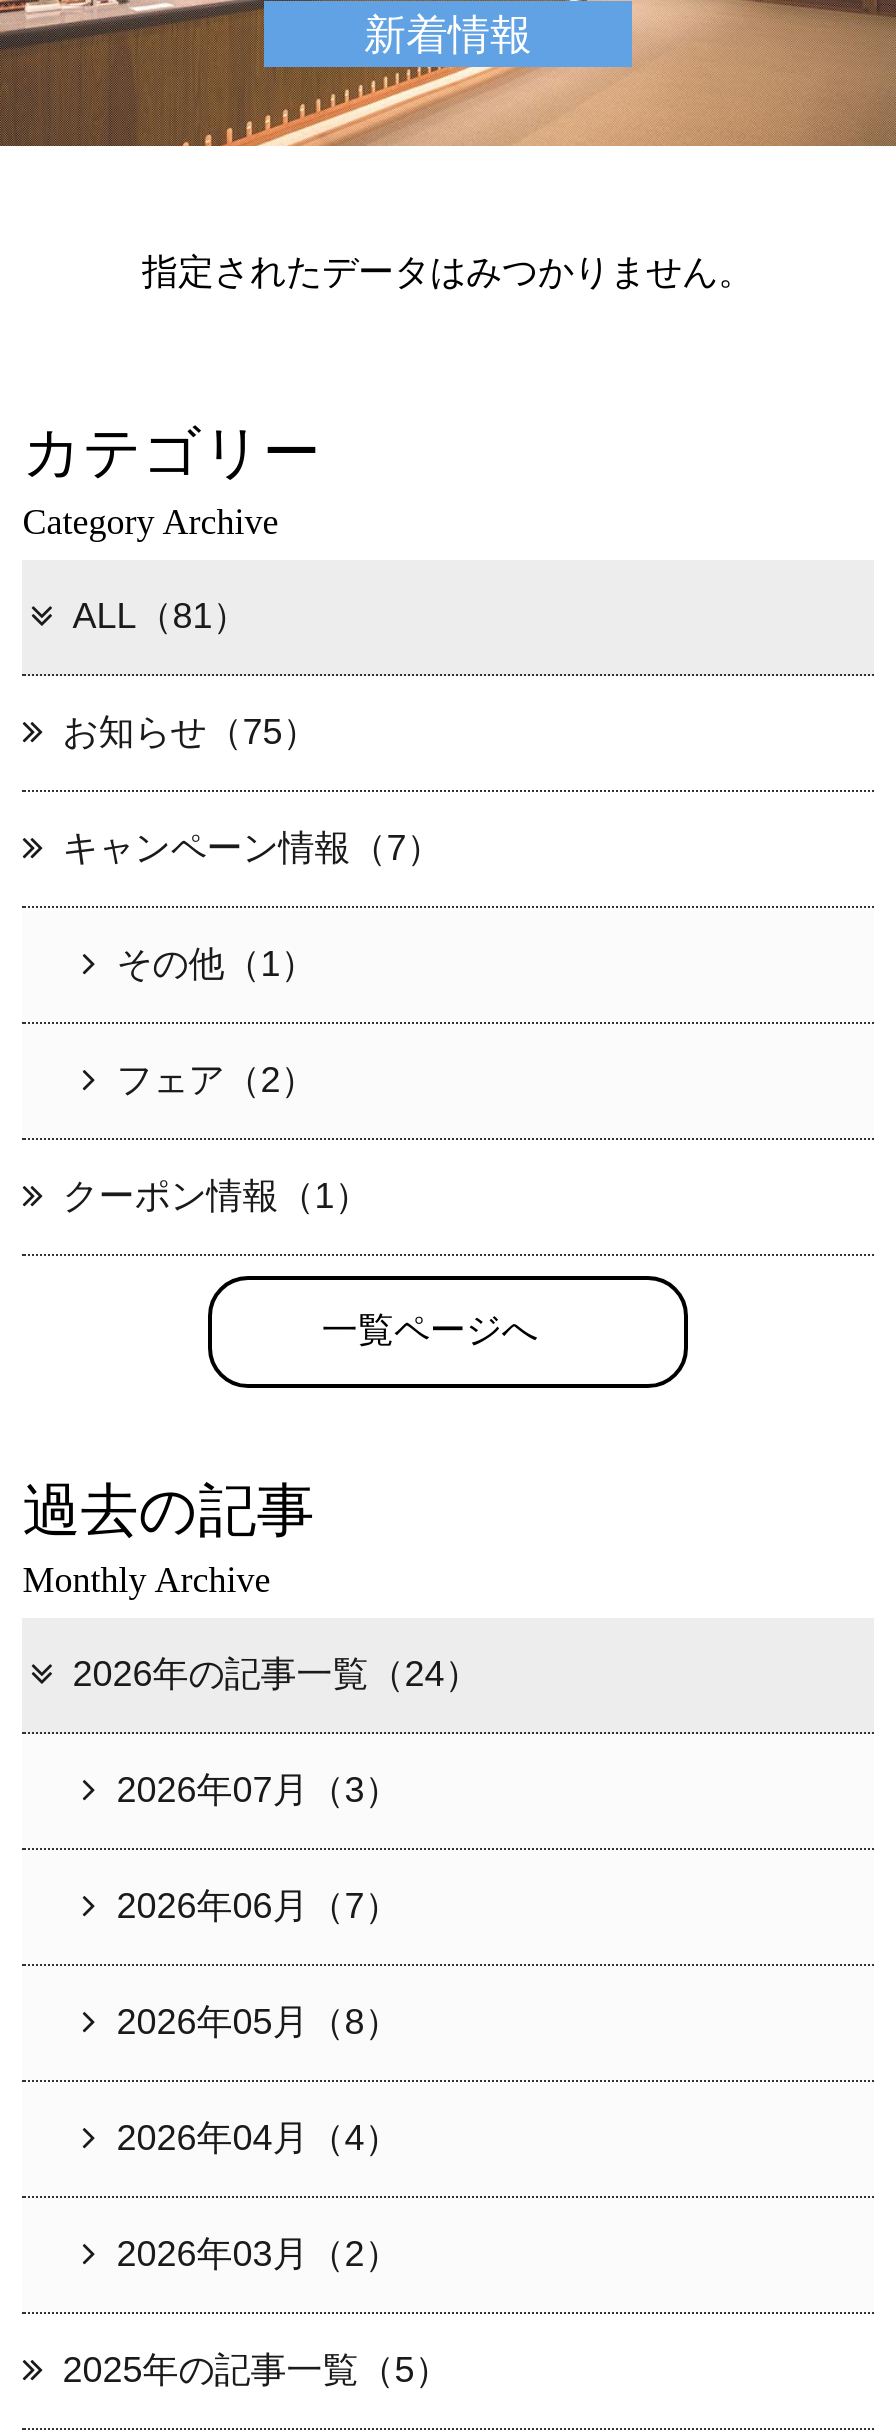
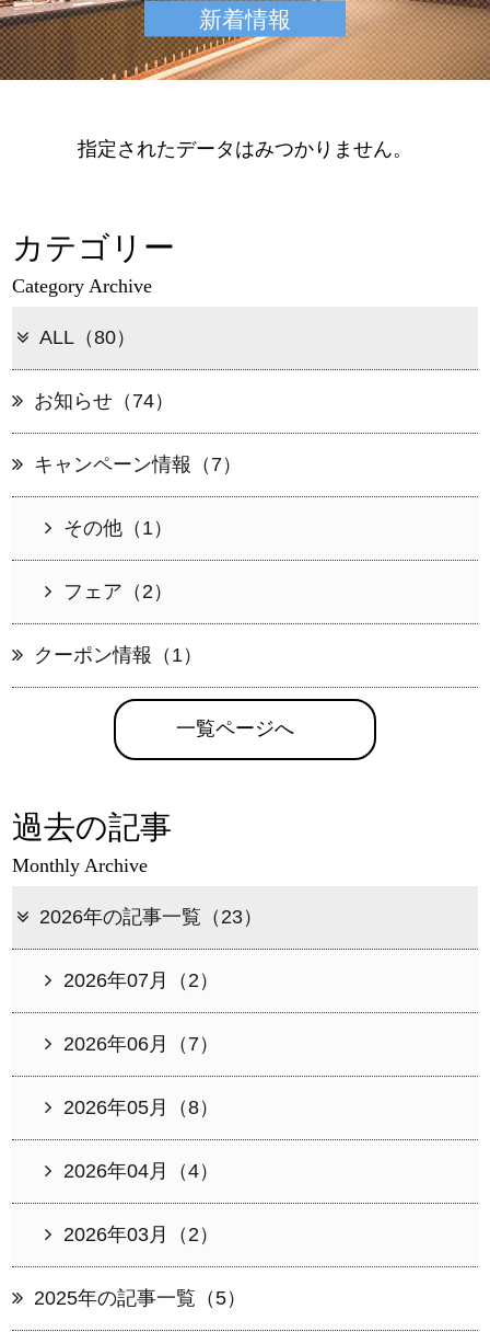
[72,595,248,635] ALL（81） -> [40,326,136,348] ALL（80）
[62,711,318,751] お知らせ（75） -> [34,390,174,411] お知らせ（74）
[72,1654,480,1694] 2026年の記事一覧（24） -> [40,906,263,928] 2026年の記事一覧（23）
[116,1770,400,1810] 2026年07月（3） -> [64,970,219,991] 2026年07月（2）

